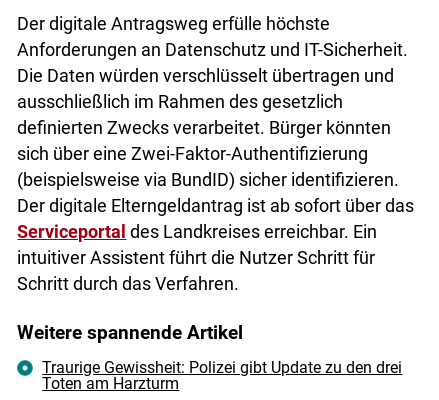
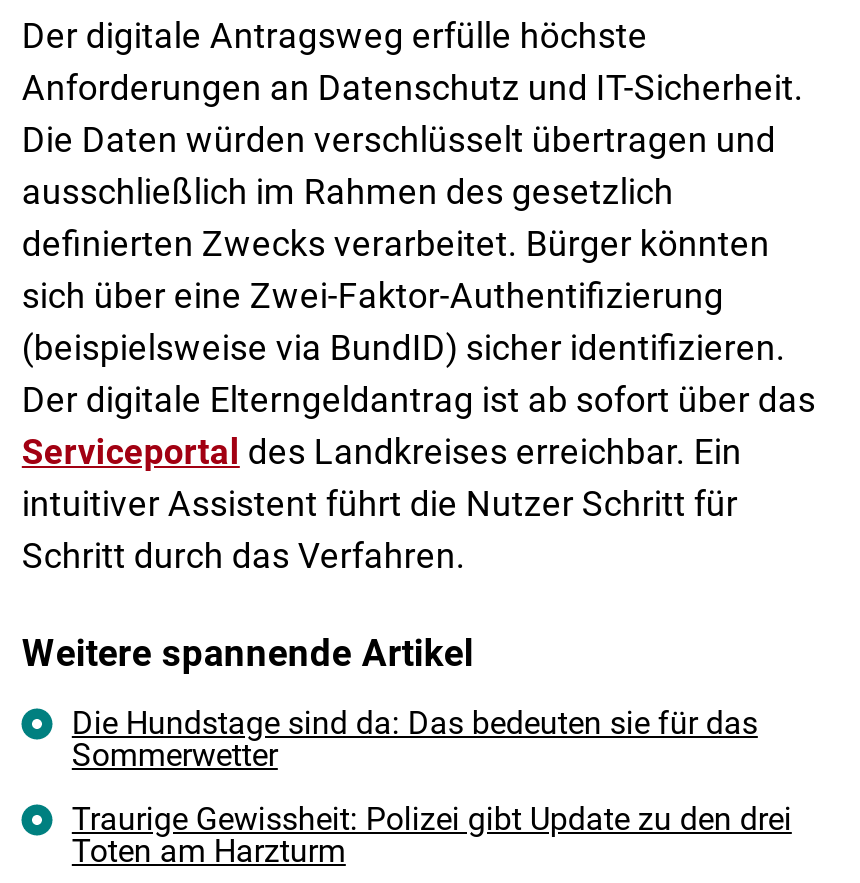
none -> [72,704,758,774] Die Hundstage sind da: Das bedeuten sie für das | Sommerwetter

